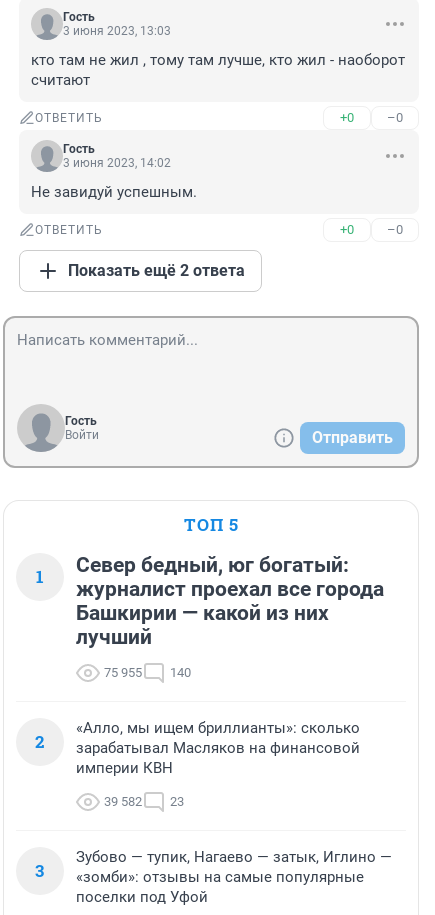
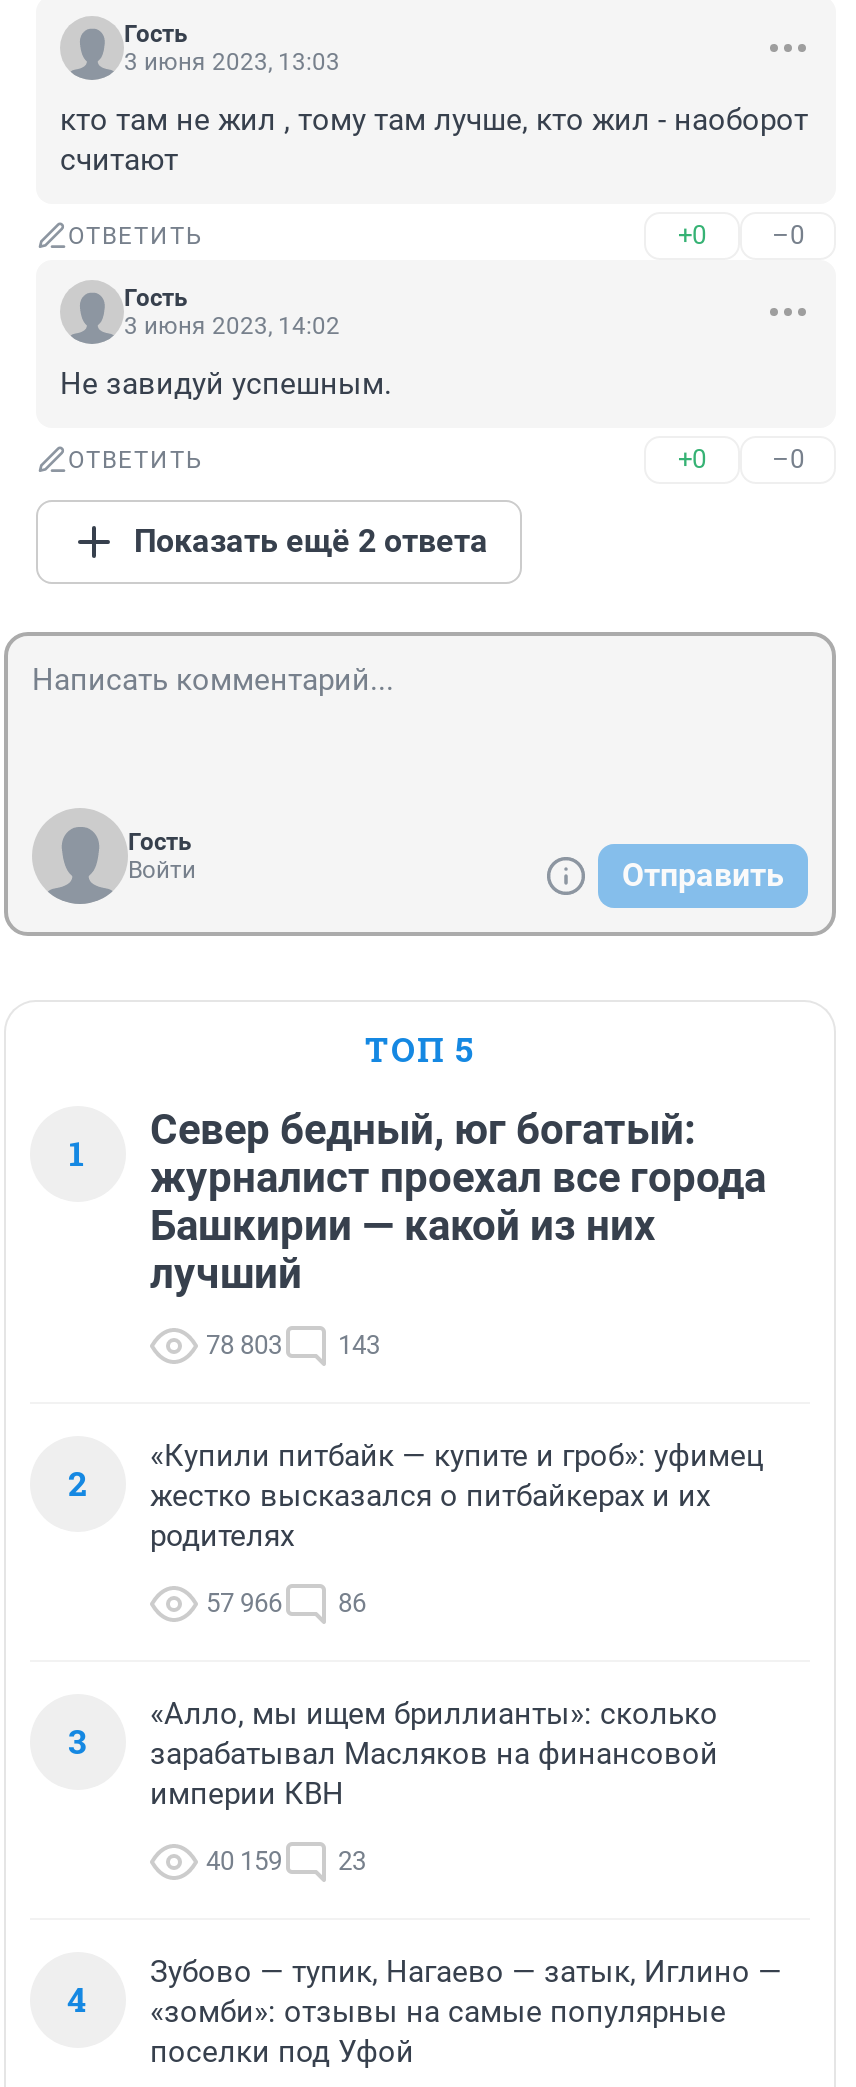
none -> [68,1438,764,1764] «Купили питбайк — купите и гроб»: уфимец | жестко высказался о питбайкерах и их | родителях | 57 966 | 86 | 3
[104,665,142,680] 75 955 -> [206,1330,282,1360] 78 803
[170,665,191,680] 140 -> [338,1330,380,1360] 143
[104,794,184,809] 39 582 23 -> [206,1846,366,1876] 40 159 23
[35,859,364,886] 3 «зомби»: отзывы на самые популярные -> [67,1976,726,2030] 4 «зомби»: отзывы на самые популярные

